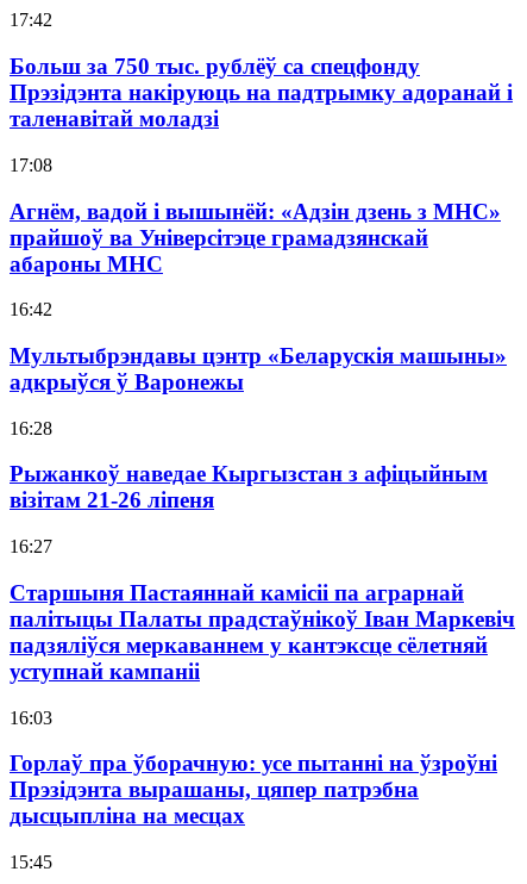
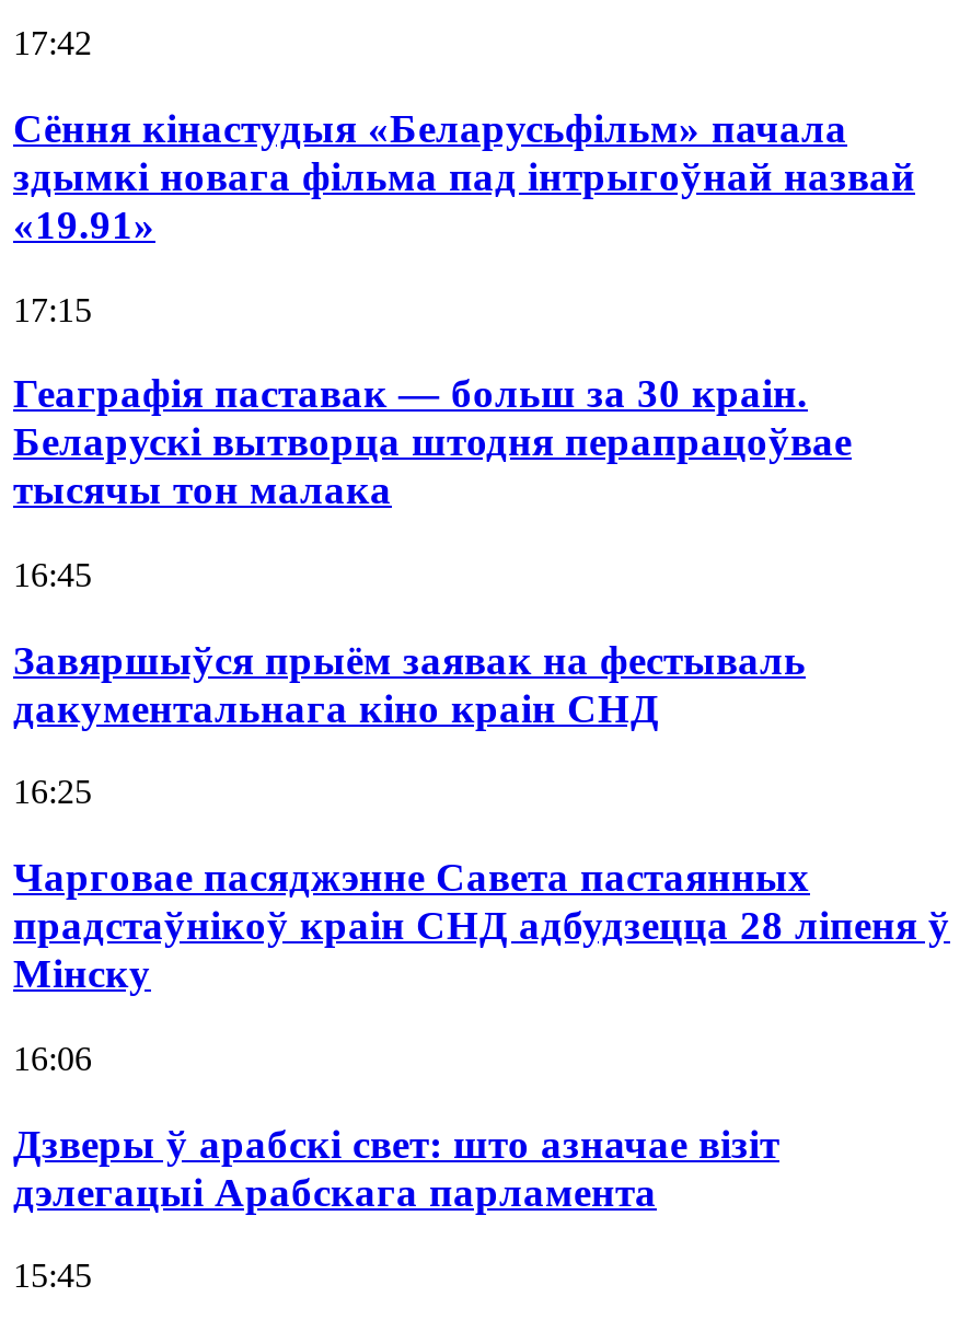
[10,54,515,828] Больш за 750 тыс. рублёў са спецфонду | Прэзідэнта накіруюць на падтрымку адоранай і | таленавітай моладзі | 17:08 | Агнём, вадой і вышынёй: «Адзін дзень з МНС» | прайшоў ва Універсітэце грамадзянскай | абароны МНС | 16:42 | Мультыбрэндавы цэнтр «Беларускія машыны» | адкрыўся ў Варонежы | 16:28 | Рыжанкоў наведае Кыргызстан з афіцыйным | візітам 21-26 ліпеня | 16:27 | Старшыня Пастаяннай камісіі па аграрнай | палітыцы Палаты прадстаўнікоў Іван Маркевіч | падзяліўся меркаваннем у кантэксце сёлетняй | уступнай кампаніі | 16:03 | Горлаў пра ўборачную: усе пытанні на ўзроўні | Прэзідэнта вырашаны, цяпер патрэбна | дысцыпліна на месцах -> [13,104,950,1214] Сёння кінастудыя «Беларусьфільм» пачала | здымкі новага фільма пад інтрыгоўнай назвай | «19.91» | 17:15 | Геаграфія паставак — больш за 30 краін. | Беларускі вытворца штодня перапрацоўвае | тысячы тон малака | 16:45 | Завяршыўся прыём заявак на фестываль | дакументальнага кіно краін СНД | 16:25 | Чарговае пасяджэнне Савета пастаянных | прадстаўнікоў краін СНД адбудзецца 28 ліпеня ў | Мінску | 16:06 | Дзверы ў арабскі свет: што азначае візіт | дэлегацыі Арабскага парламента

